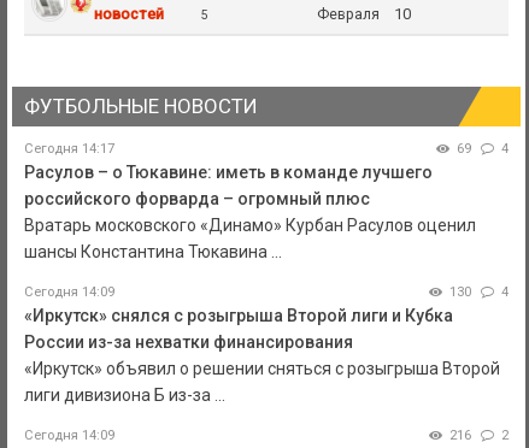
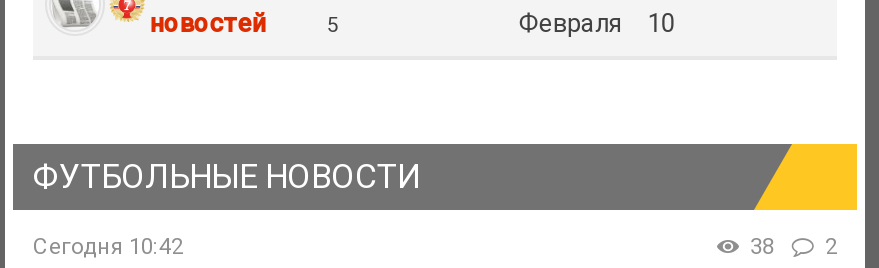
[24,141,509,443] Сегодня 14:17 | 69 | 4 | Расулов – о Тюкавине: иметь в команде лучшего | российского форварда – огромный плюс | Вратарь московского «Динамо» Курбан Расулов оценил | шансы Константина Тюкавина ... | Сегодня 14:09 | 130 | 4 | «Иркутск» снялся с розыгрыша Второй лиги и Кубка | России из-за нехватки финансирования | «Иркутск» объявил о решении сняться с розыгрыша Второй | лиги дивизиона Б из-за ... | Сегодня 14:09 | 216 -> [33,234,780,260] Сегодня 10:42 | 38

